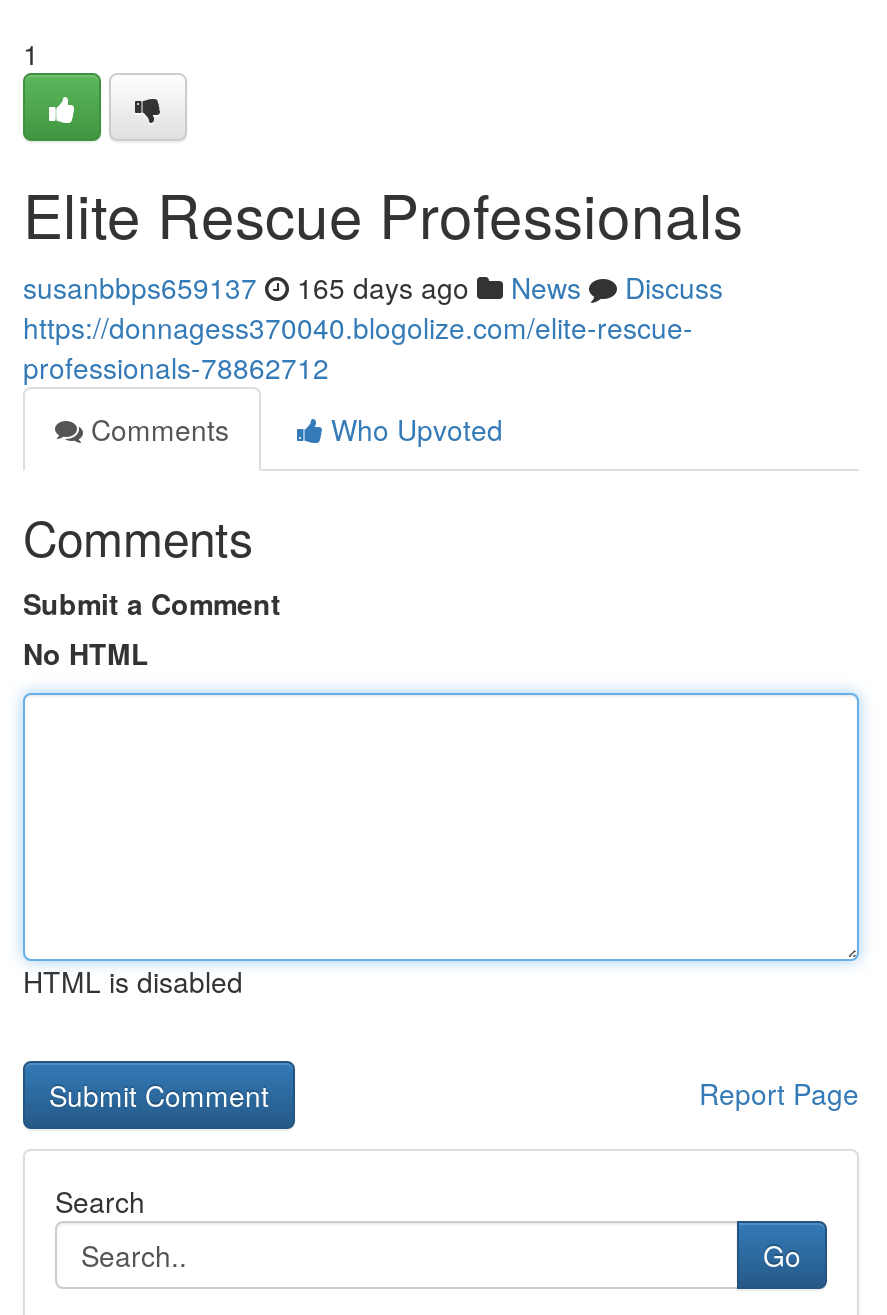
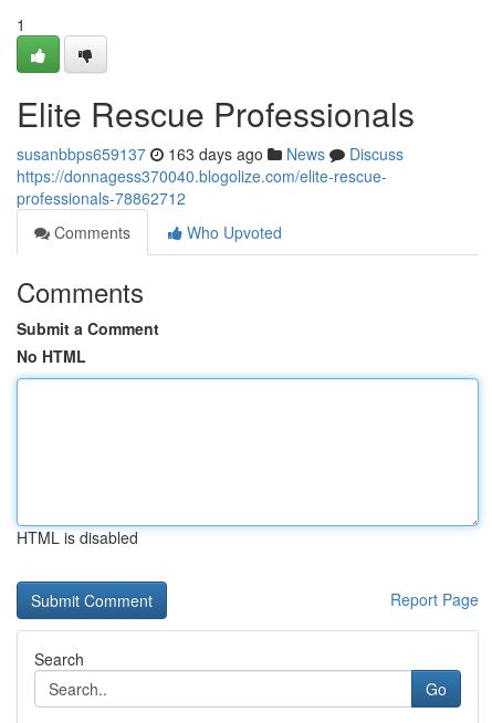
[23,267,723,307] susanbbps659137 165 days ago News Discuss -> [17,143,404,165] susanbbps659137 163 days ago News Discuss

